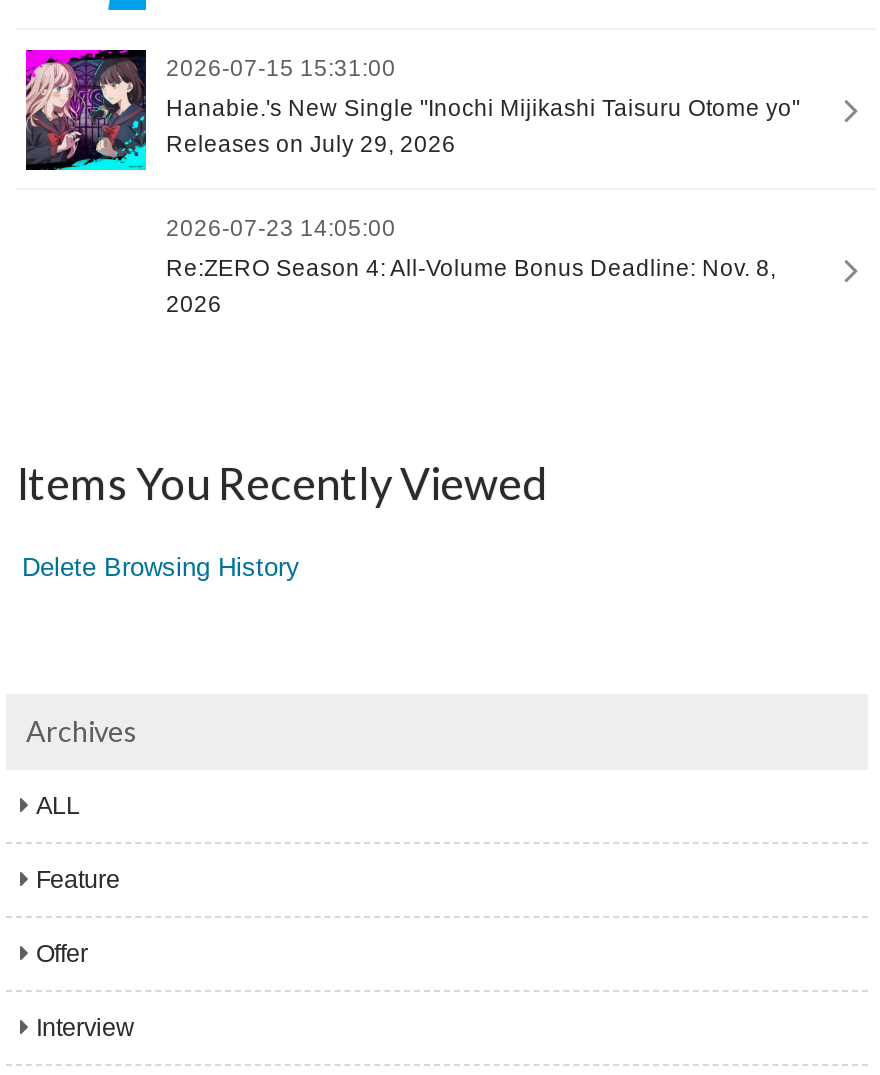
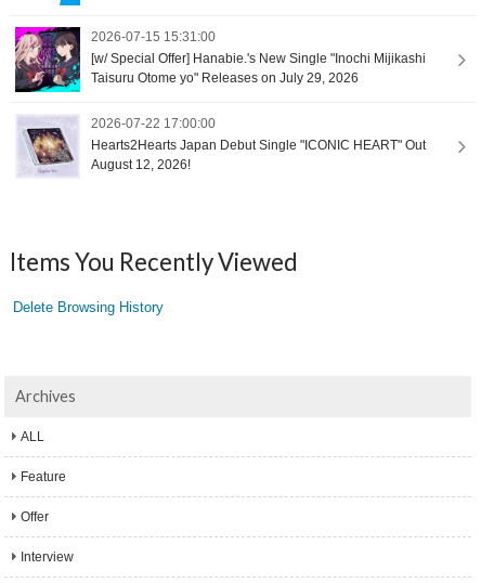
none -> [16,115,76,178] [image]
[166,94,800,156] Hanabie.'s New Single "Inochi Mijikashi Taisuru Otome yo" | Releases on July 29, 2026 -> [91,51,426,84] [w/ Special Offer] Hanabie.'s New Single "Inochi Mijikashi | Taisuru Otome yo" Releases on July 29, 2026
[166,214,396,240] 2026-07-23 14:05:00 -> [91,116,216,130] 2026-07-22 17:00:00
[166,254,776,316] Re:ZERO Season 4: All-Volume Bonus Deadline: Nov. 8, | 2026 -> [91,138,426,171] Hearts2Hearts Japan Debut Single "ICONIC HEART" Out | August 12, 2026!

